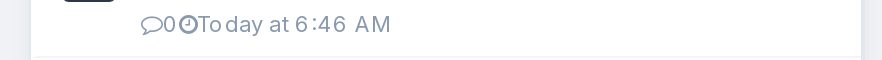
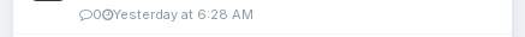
[197,10,391,38] Today at 6:46 AM -> [113,6,253,23] Yesterday at 6:28 AM

